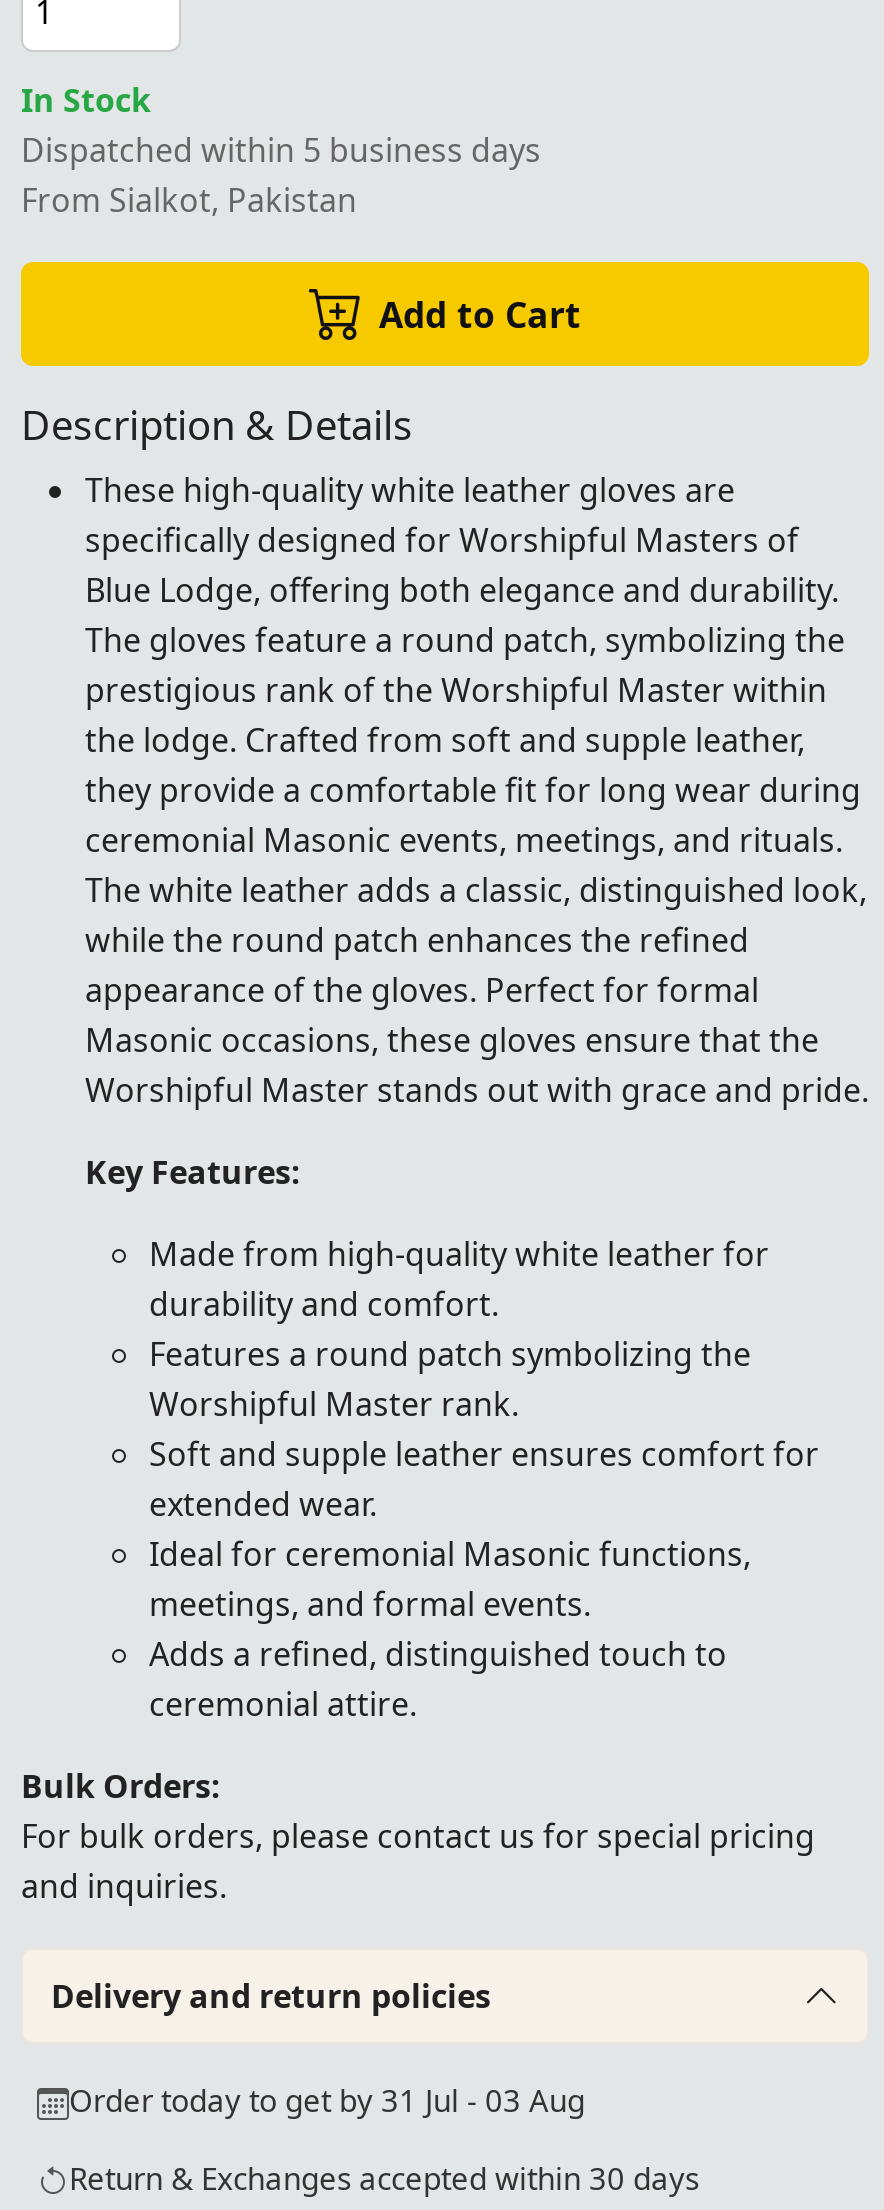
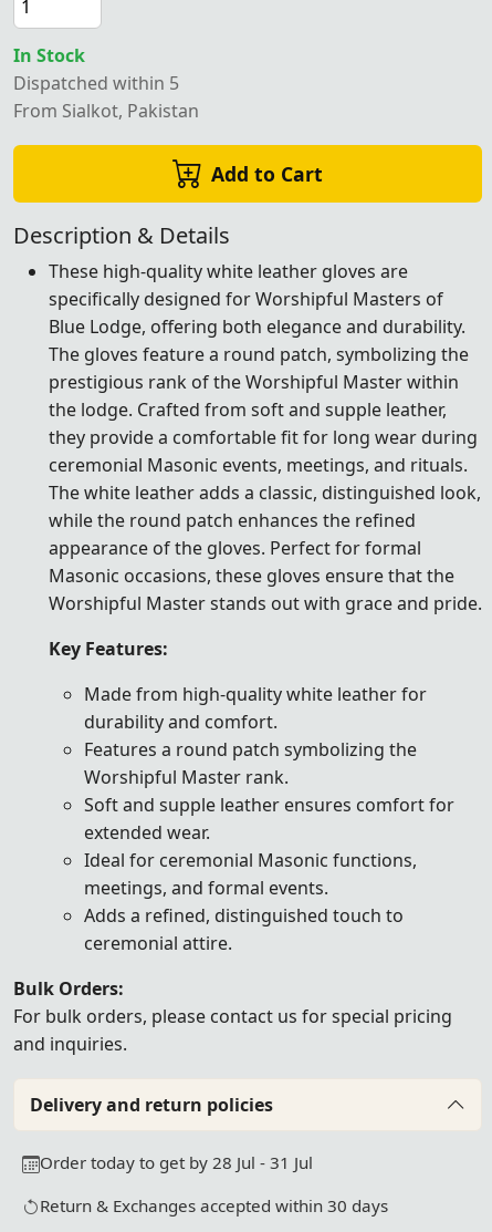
[21,127,541,171] Dispatched within 5 business days -> [13,70,179,95] Dispatched within 5
[69,2079,585,2119] Order today to get by 31 Jul - 03 Aug -> [40,1151,313,1173] Order today to get by 28 Jul - 31 Jul

